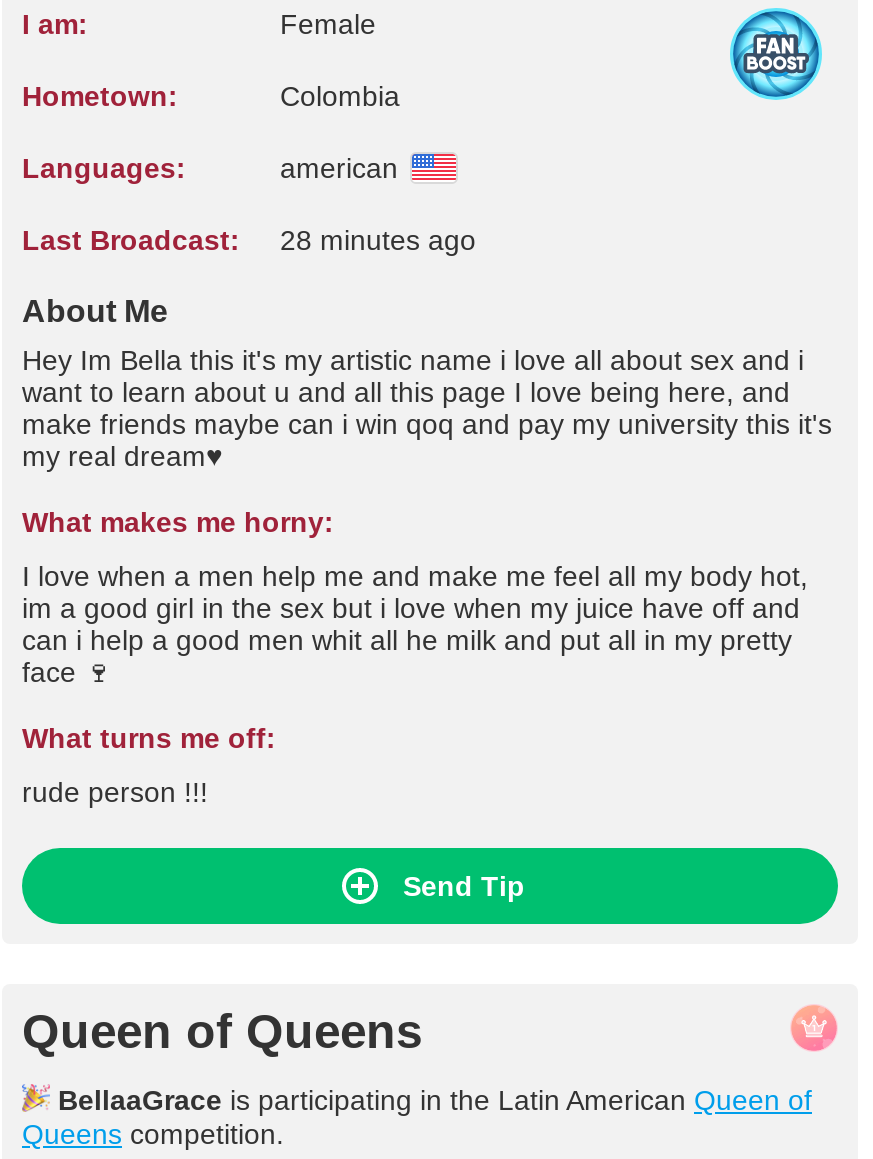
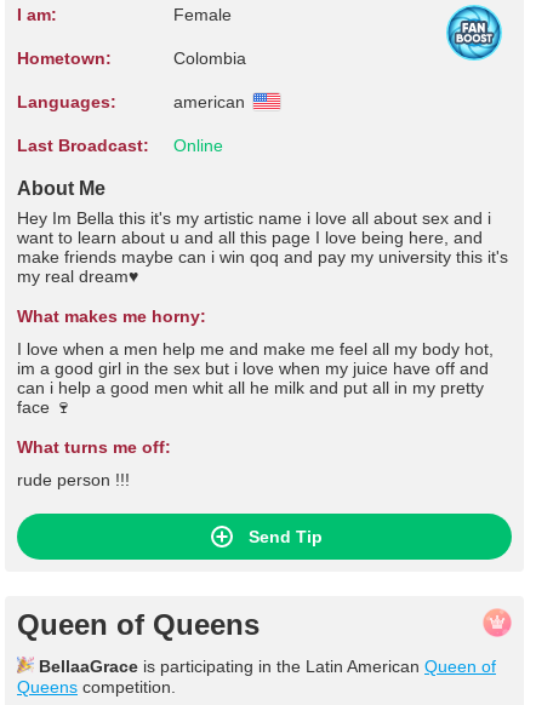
[280,224,476,256] 28 minutes ago -> [173,136,223,155] Online

